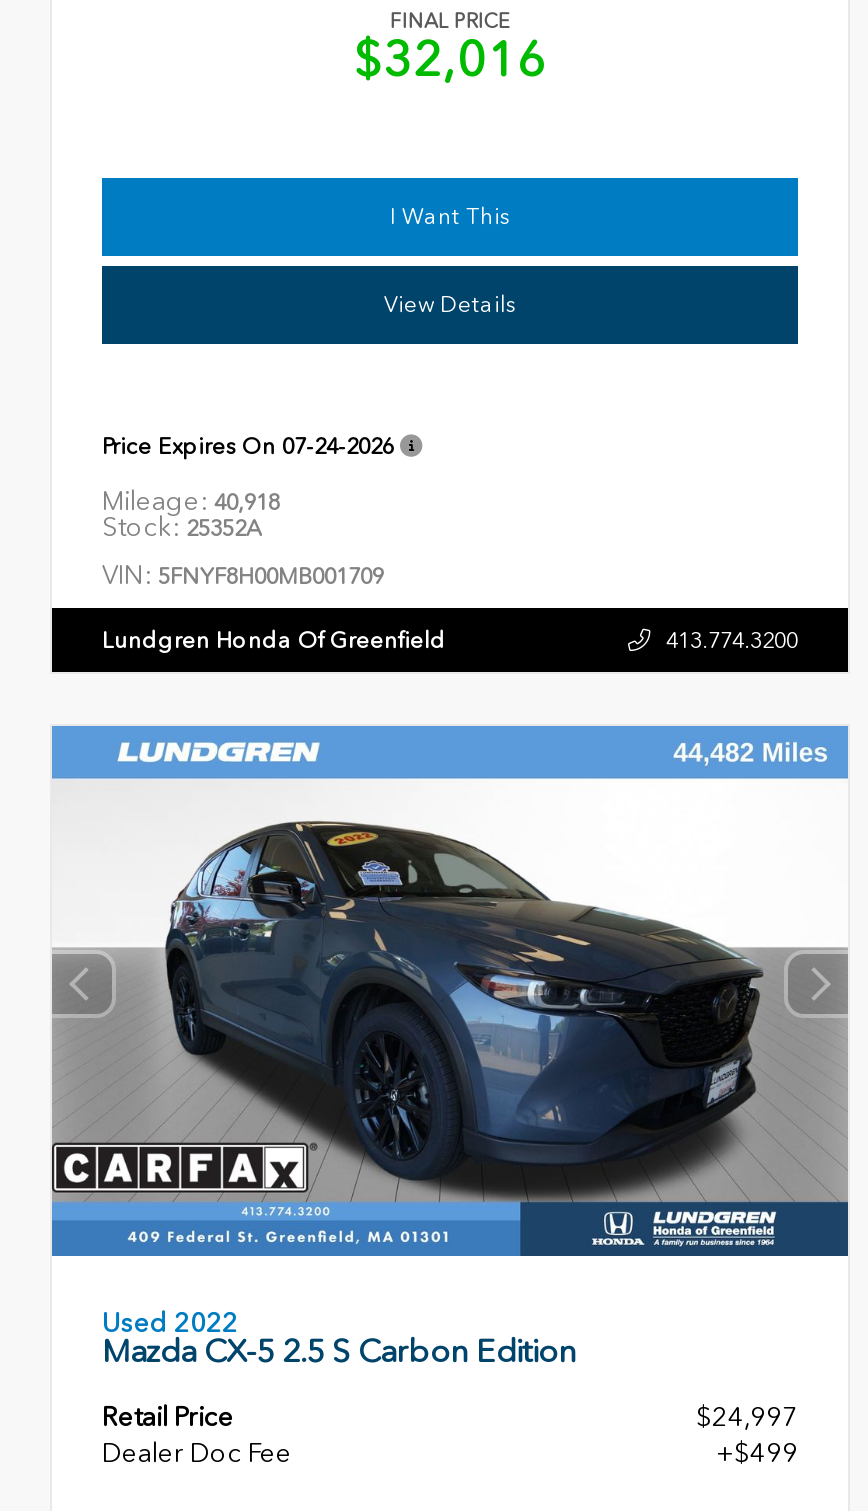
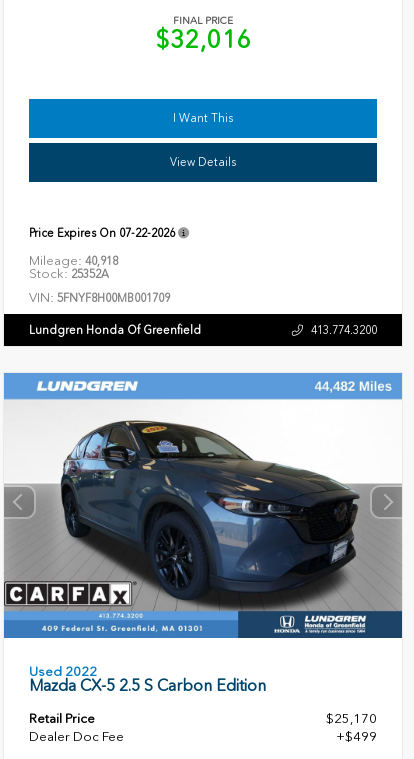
[102,432,394,460] Price Expires On 07-24-2026 -> [29,226,175,240] Price Expires On 07-22-2026
[696,1402,798,1432] $24,997 -> [326,711,377,726] $25,170

